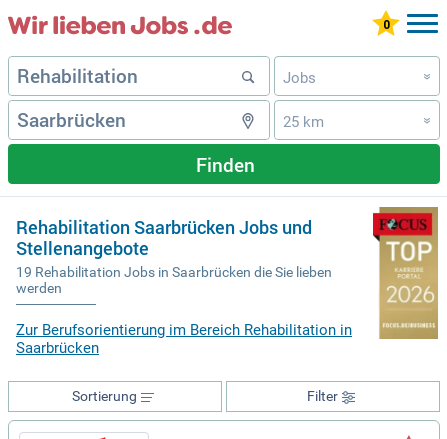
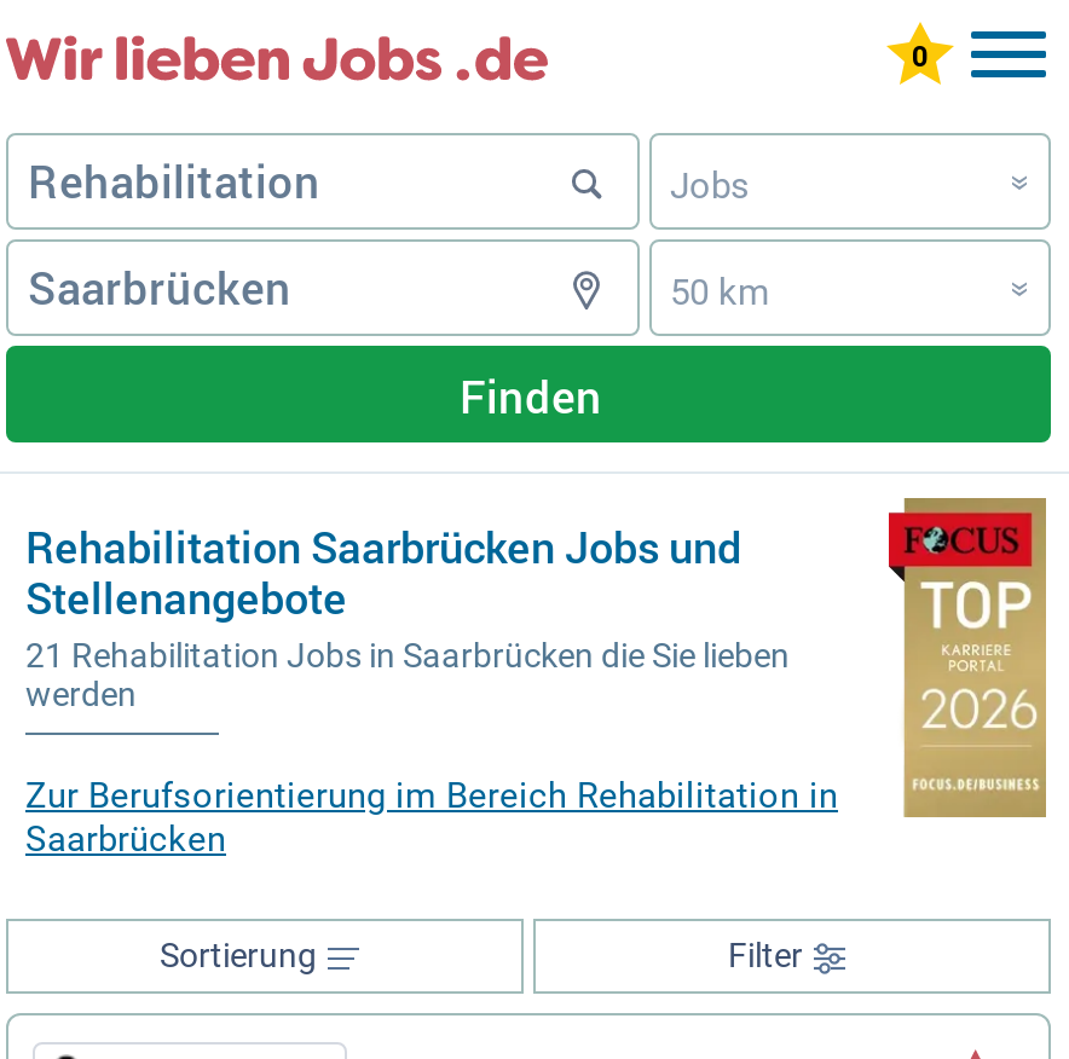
[282,113,323,131] 25 km -> [670,271,769,314] 50 km
[16,264,332,280] 19 Rehabilitation Jobs in Saarbrücken die Sie lieben -> [25,637,790,675] 21 Rehabilitation Jobs in Saarbrücken die Sie lieben

